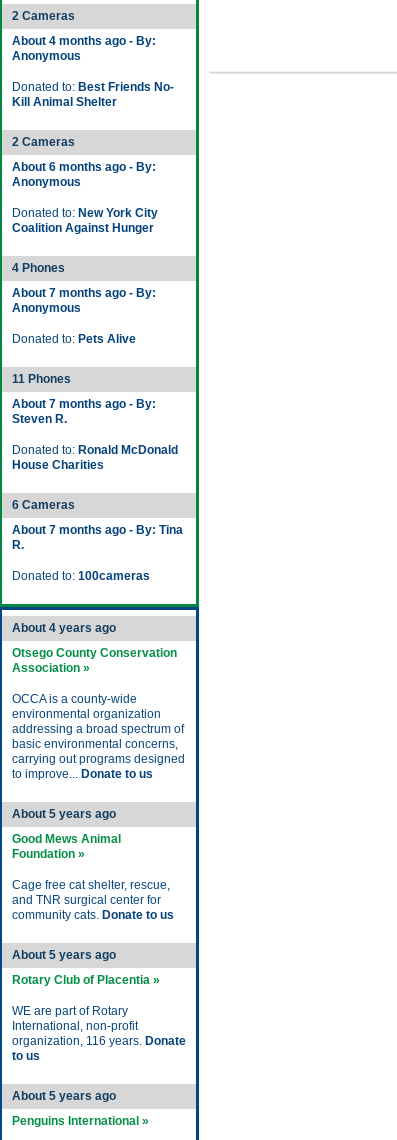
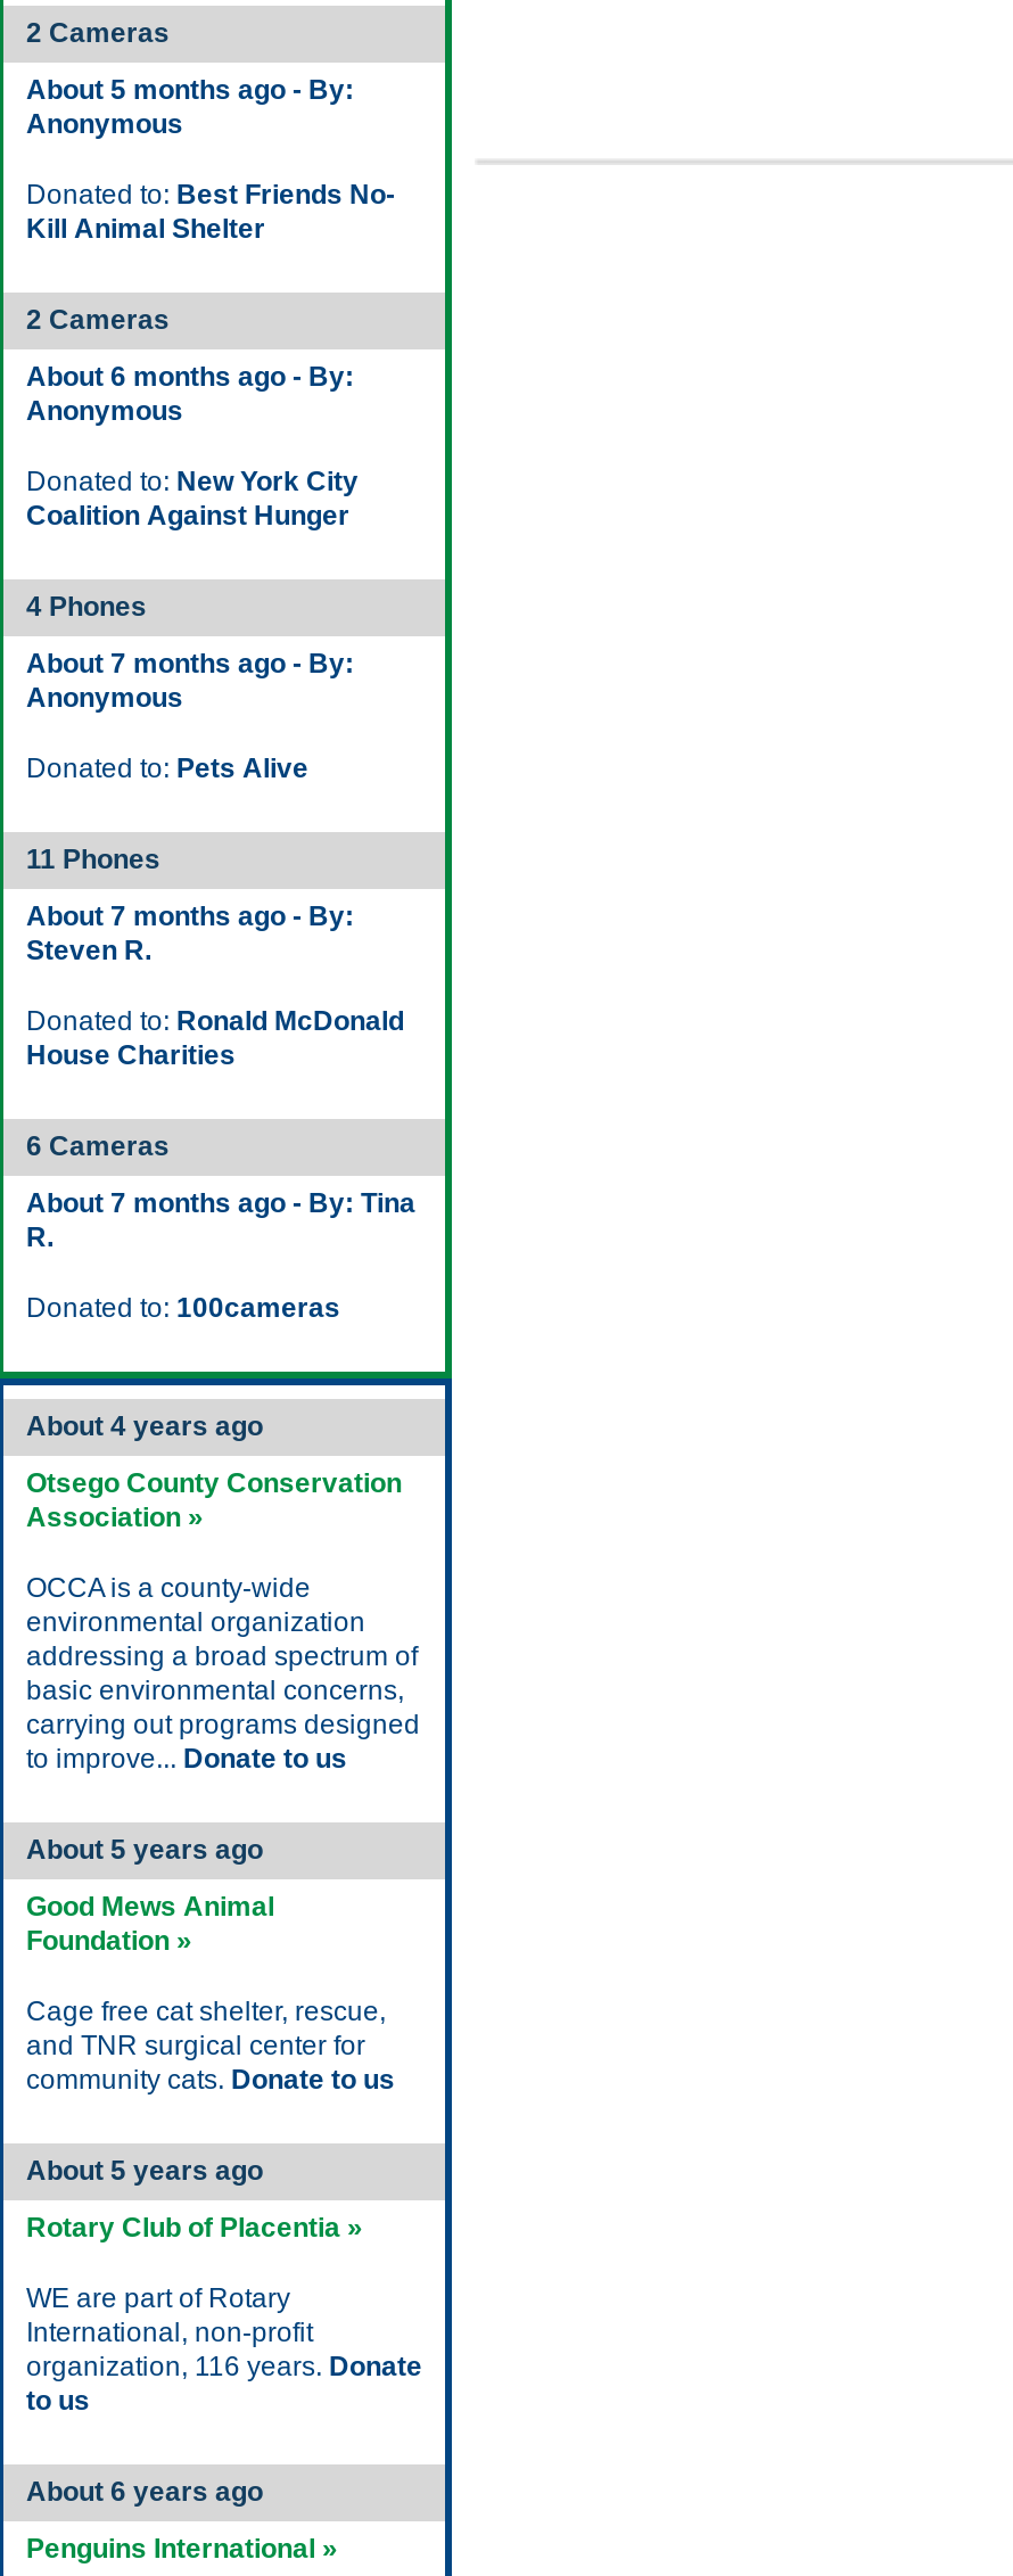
[12,34,156,48] About 4 months ago - By: -> [26,74,354,106] About 5 months ago - By:
[12,1089,116,1103] About 5 years ago -> [26,2476,263,2508] About 6 years ago

